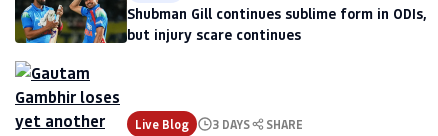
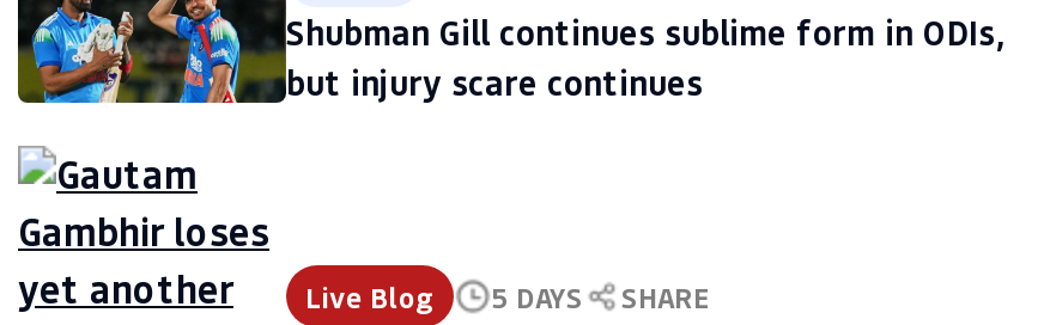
[135,116,303,132] Live Blog 3 DAYS SHARE -> [305,277,710,316] Live Blog 5 DAYS SHARE

